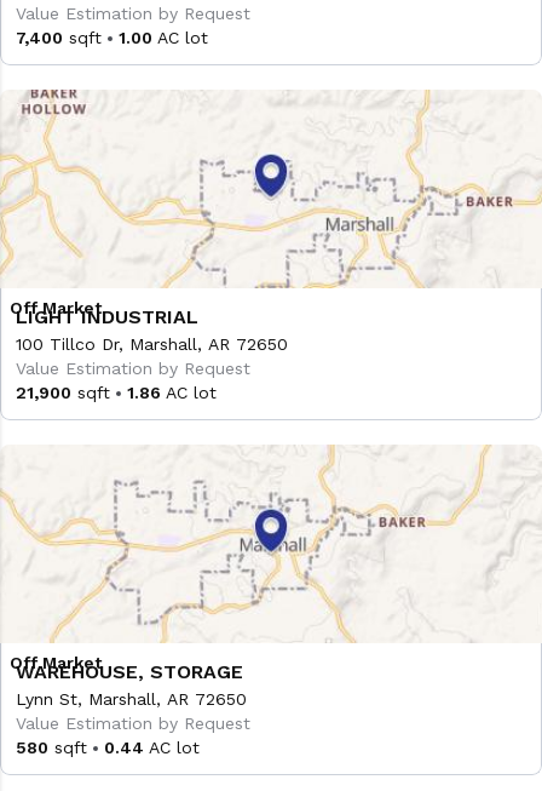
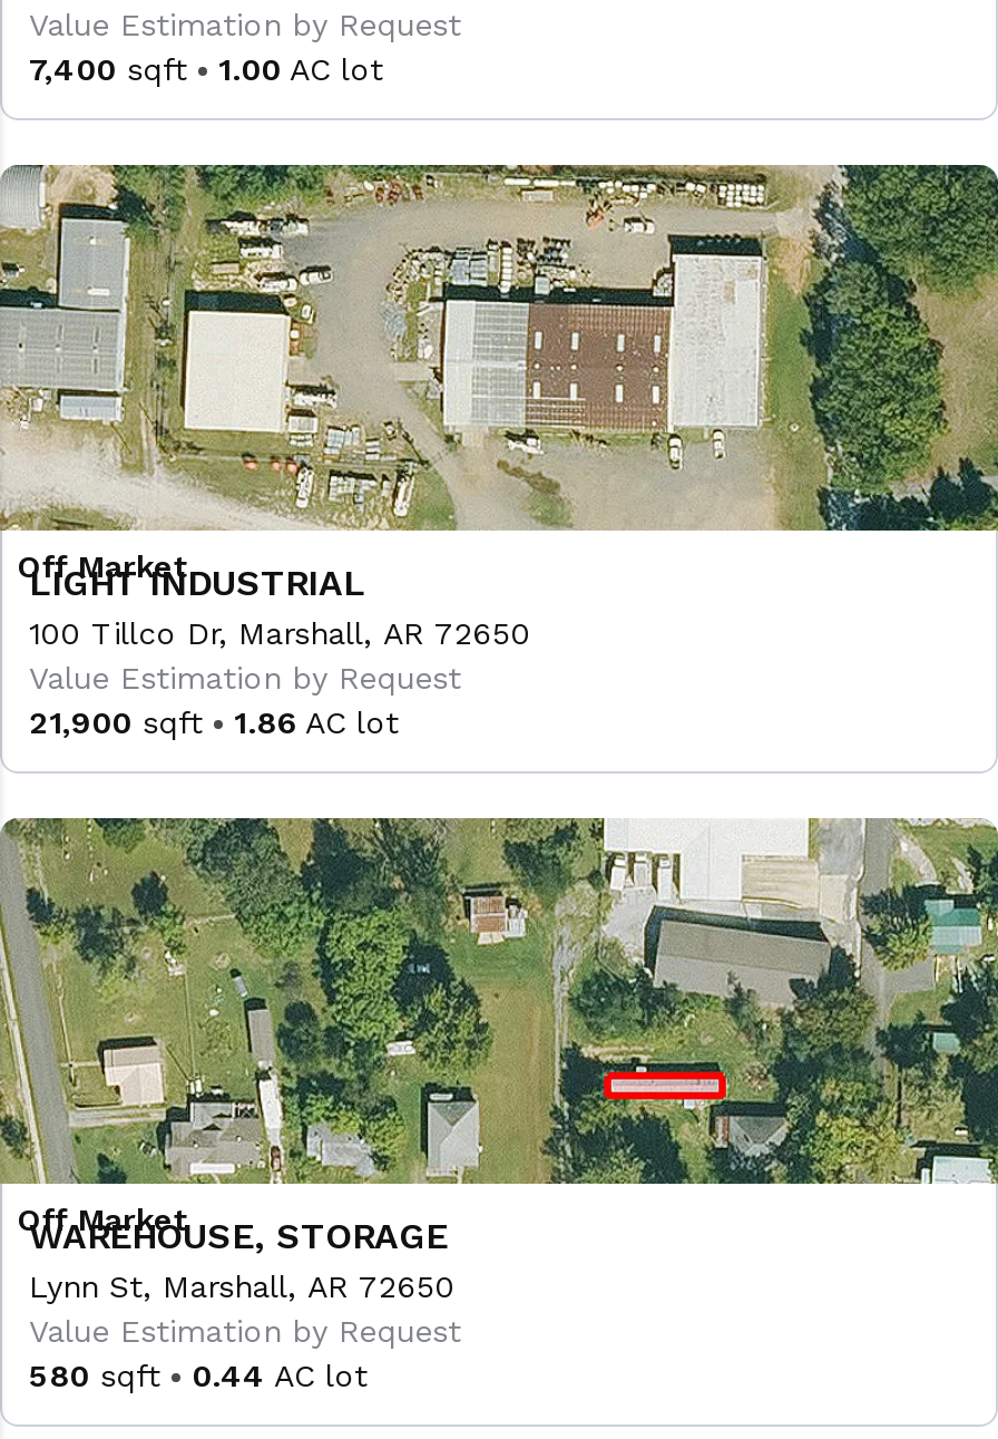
[4,88,538,288] [image] -> [7,163,991,533] [image]
[4,445,538,643] [image] -> [7,816,991,1186] [image]

